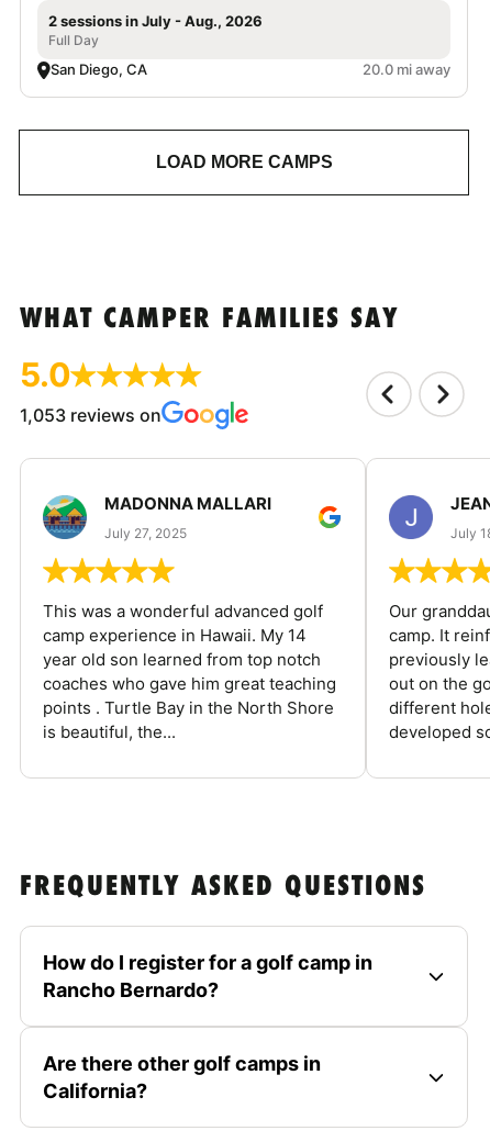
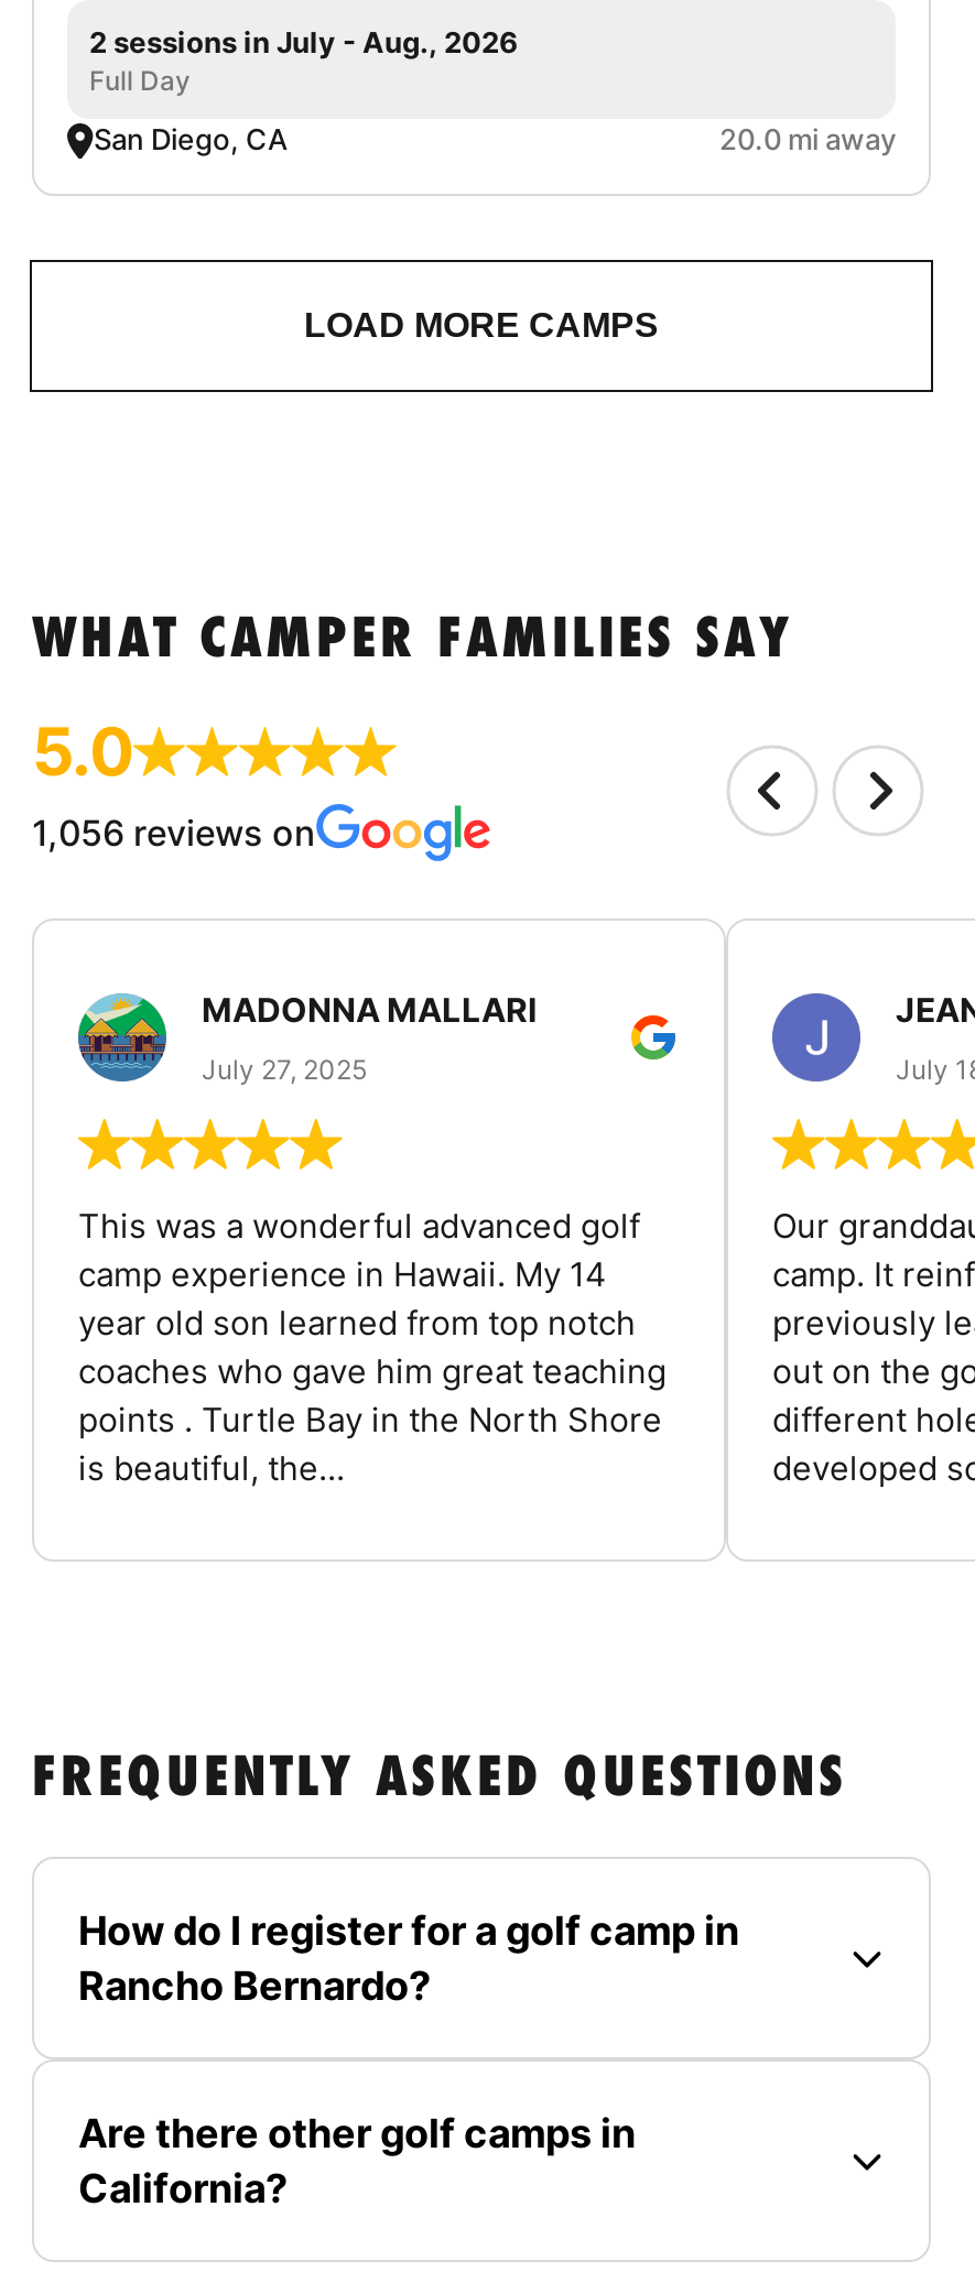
[20,404,162,426] 1,053 reviews on -> [32,811,316,855] 1,056 reviews on

